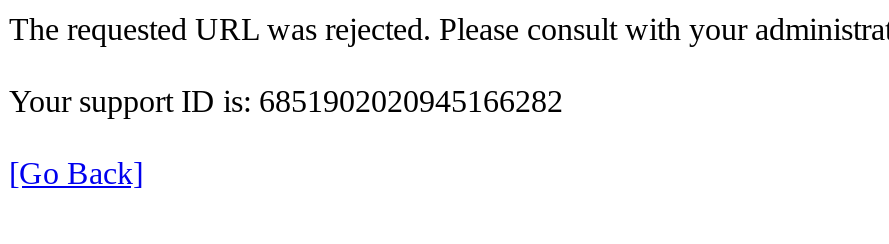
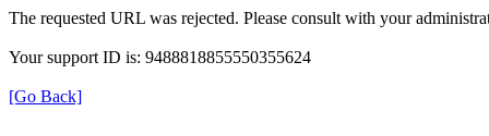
[9,84,563,118] Your support ID is: 6851902020945166282 -> [9,48,311,66] Your support ID is: 9488818855550355624

